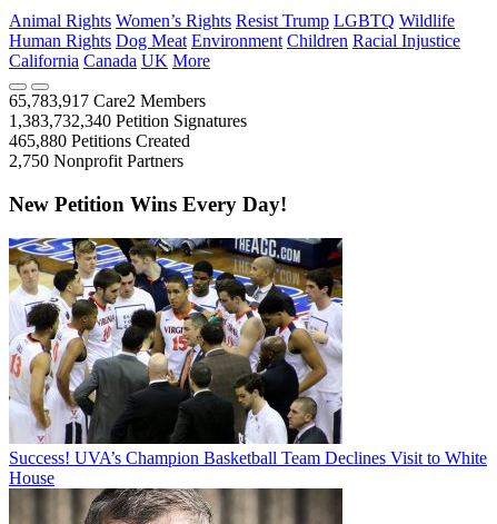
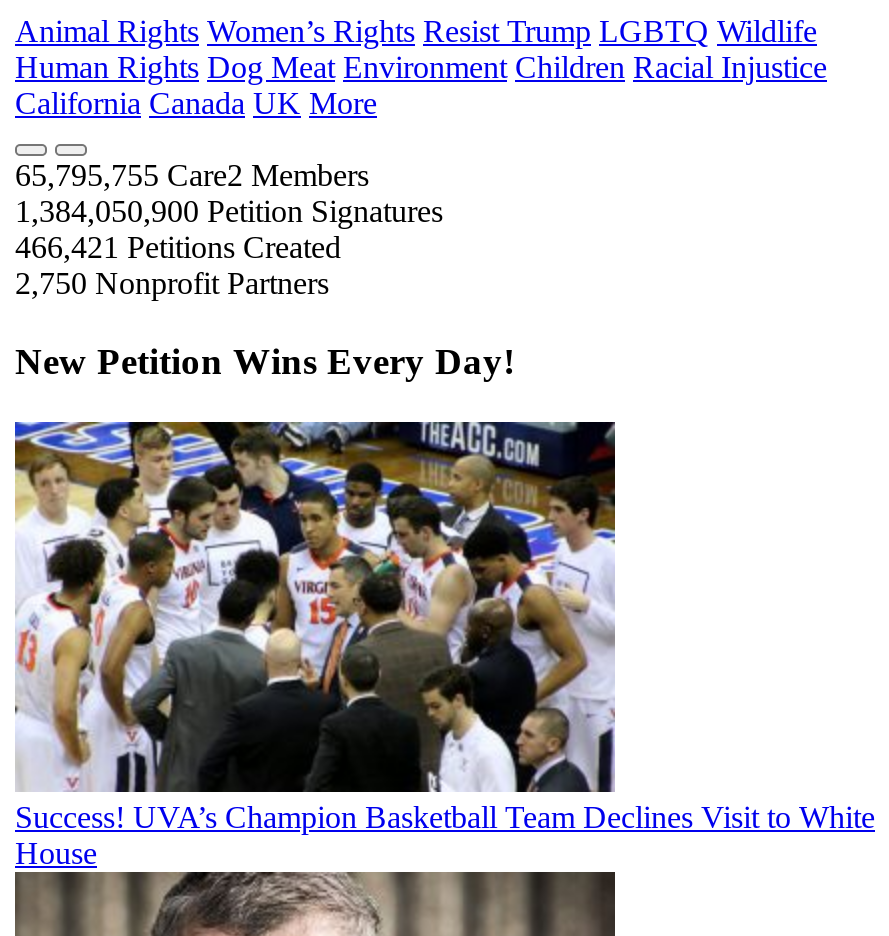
[9,92,206,111] 65,783,917 Care2 Members -> [15,159,369,193] 65,795,755 Care2 Members
[9,112,247,131] 1,383,732,340 Petition Signatures -> [15,195,443,229] 1,384,050,900 Petition Signatures
[9,132,190,151] 465,880 Petitions Created -> [15,231,341,265] 466,421 Petitions Created

